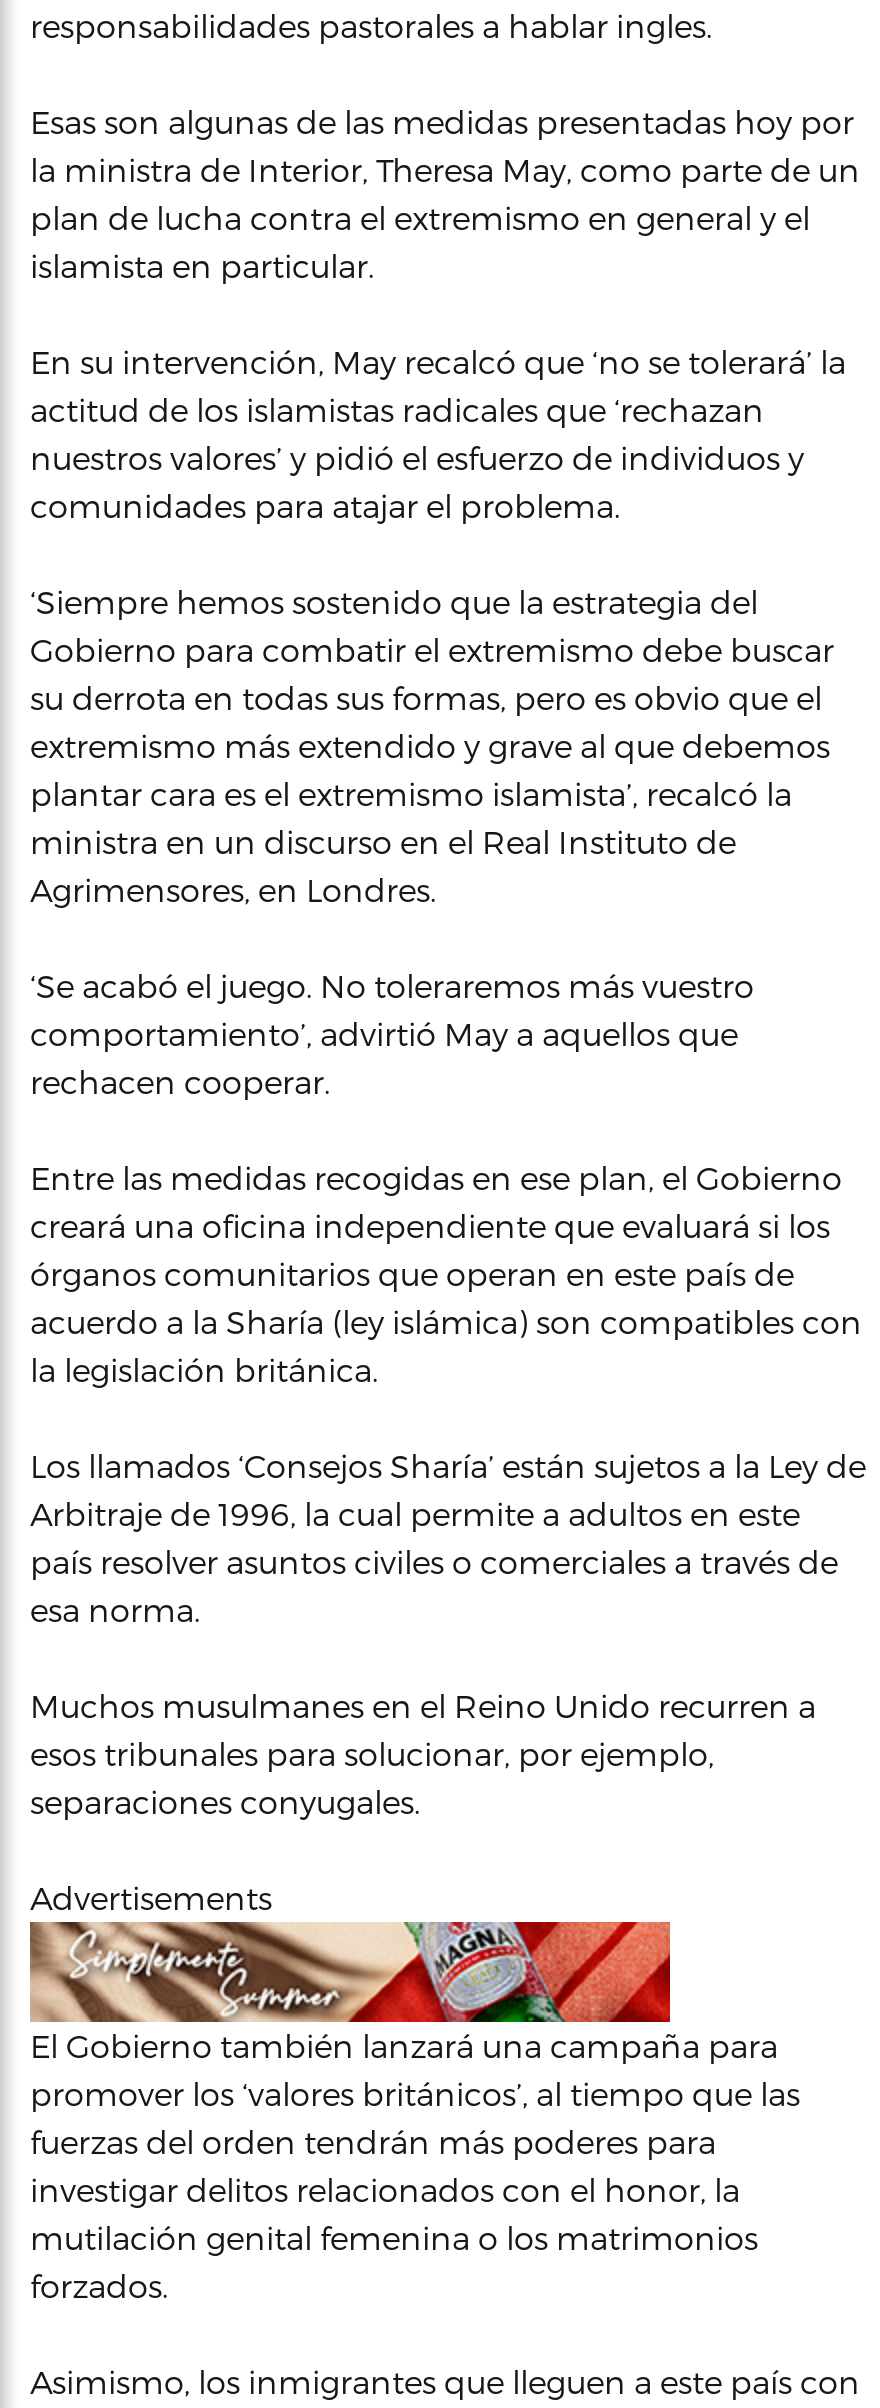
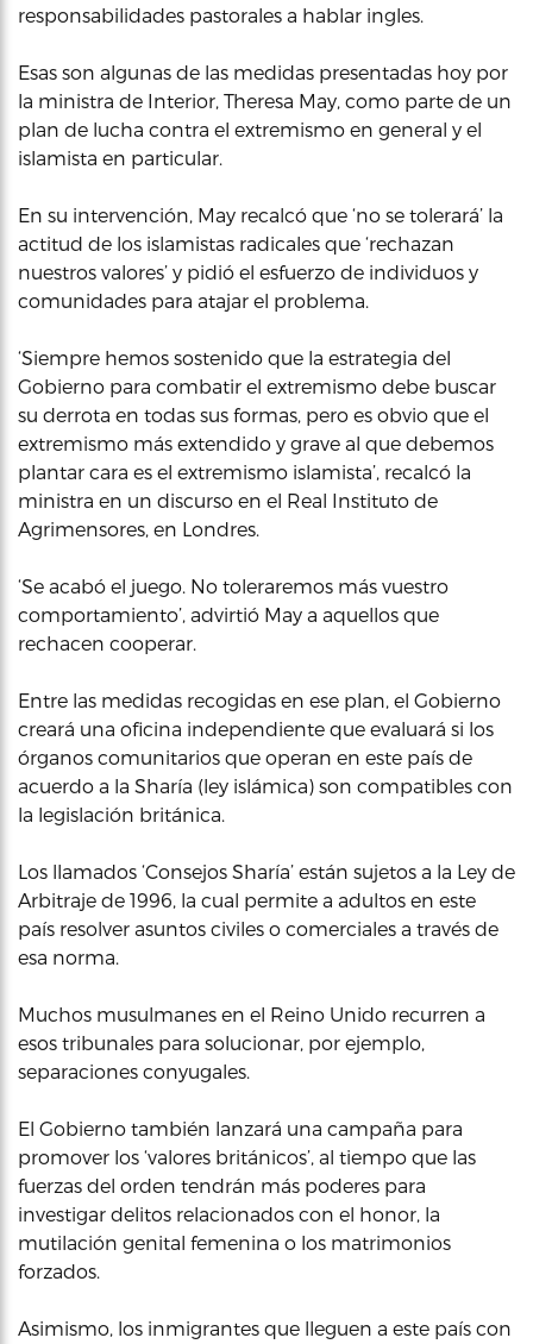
[30,1878,272,1916] Advertisements -> none
[28,1920,672,2022] [image] -> none

